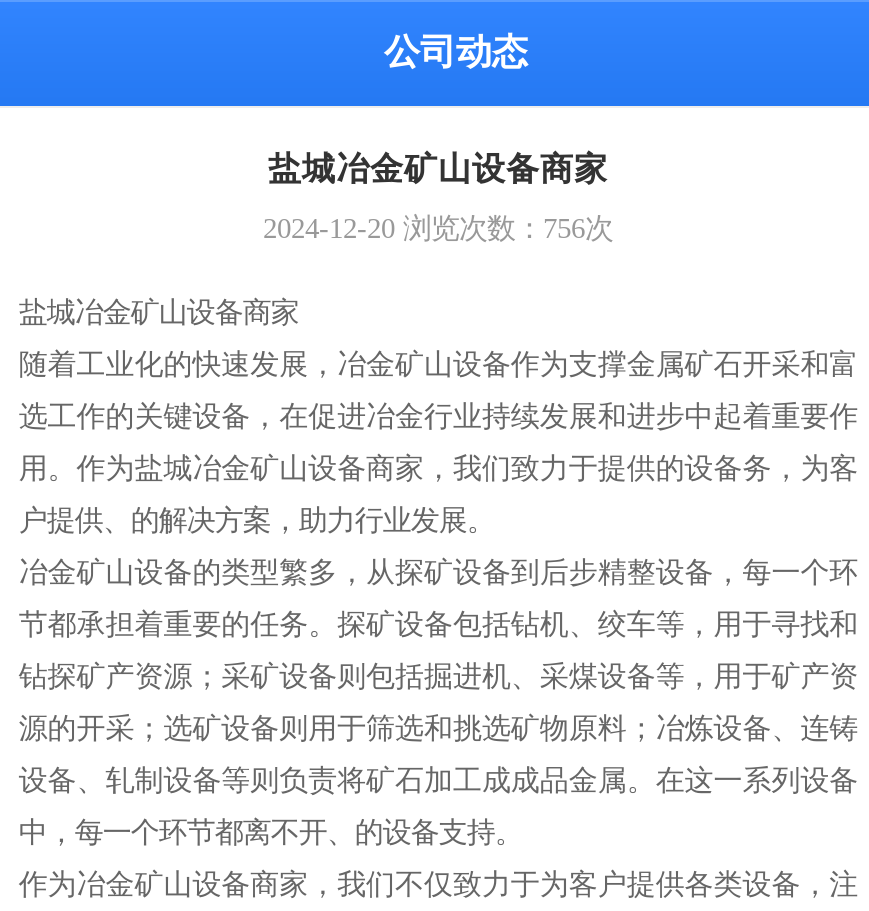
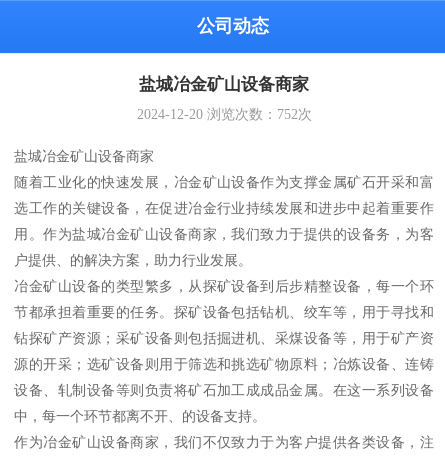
[263,211,613,243] 2024-12-20浏览次数：756次 -> [136,106,311,122] 2024-12-20浏览次数：752次

